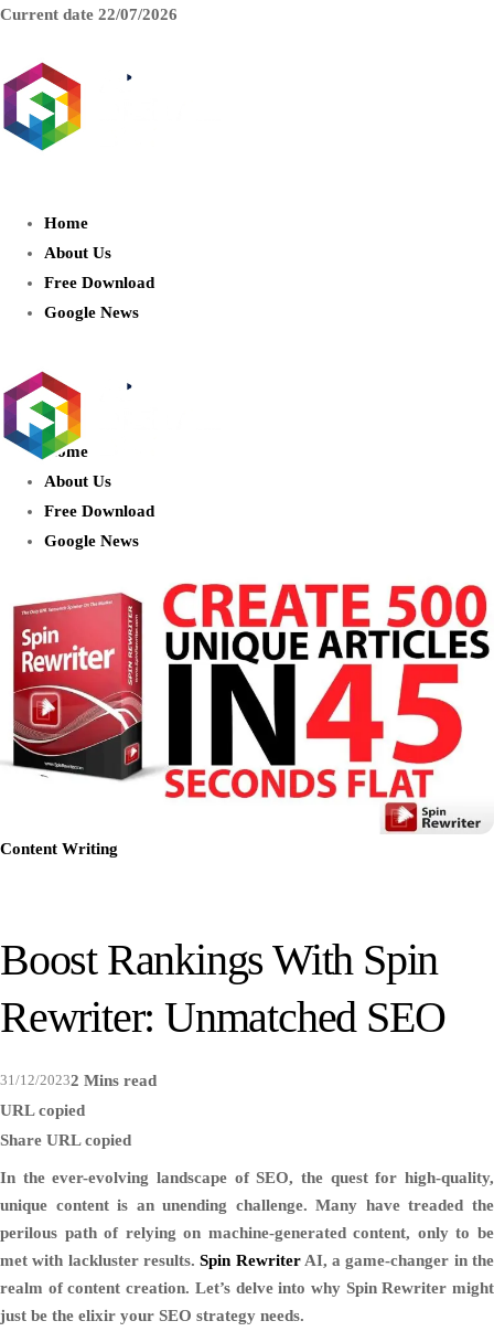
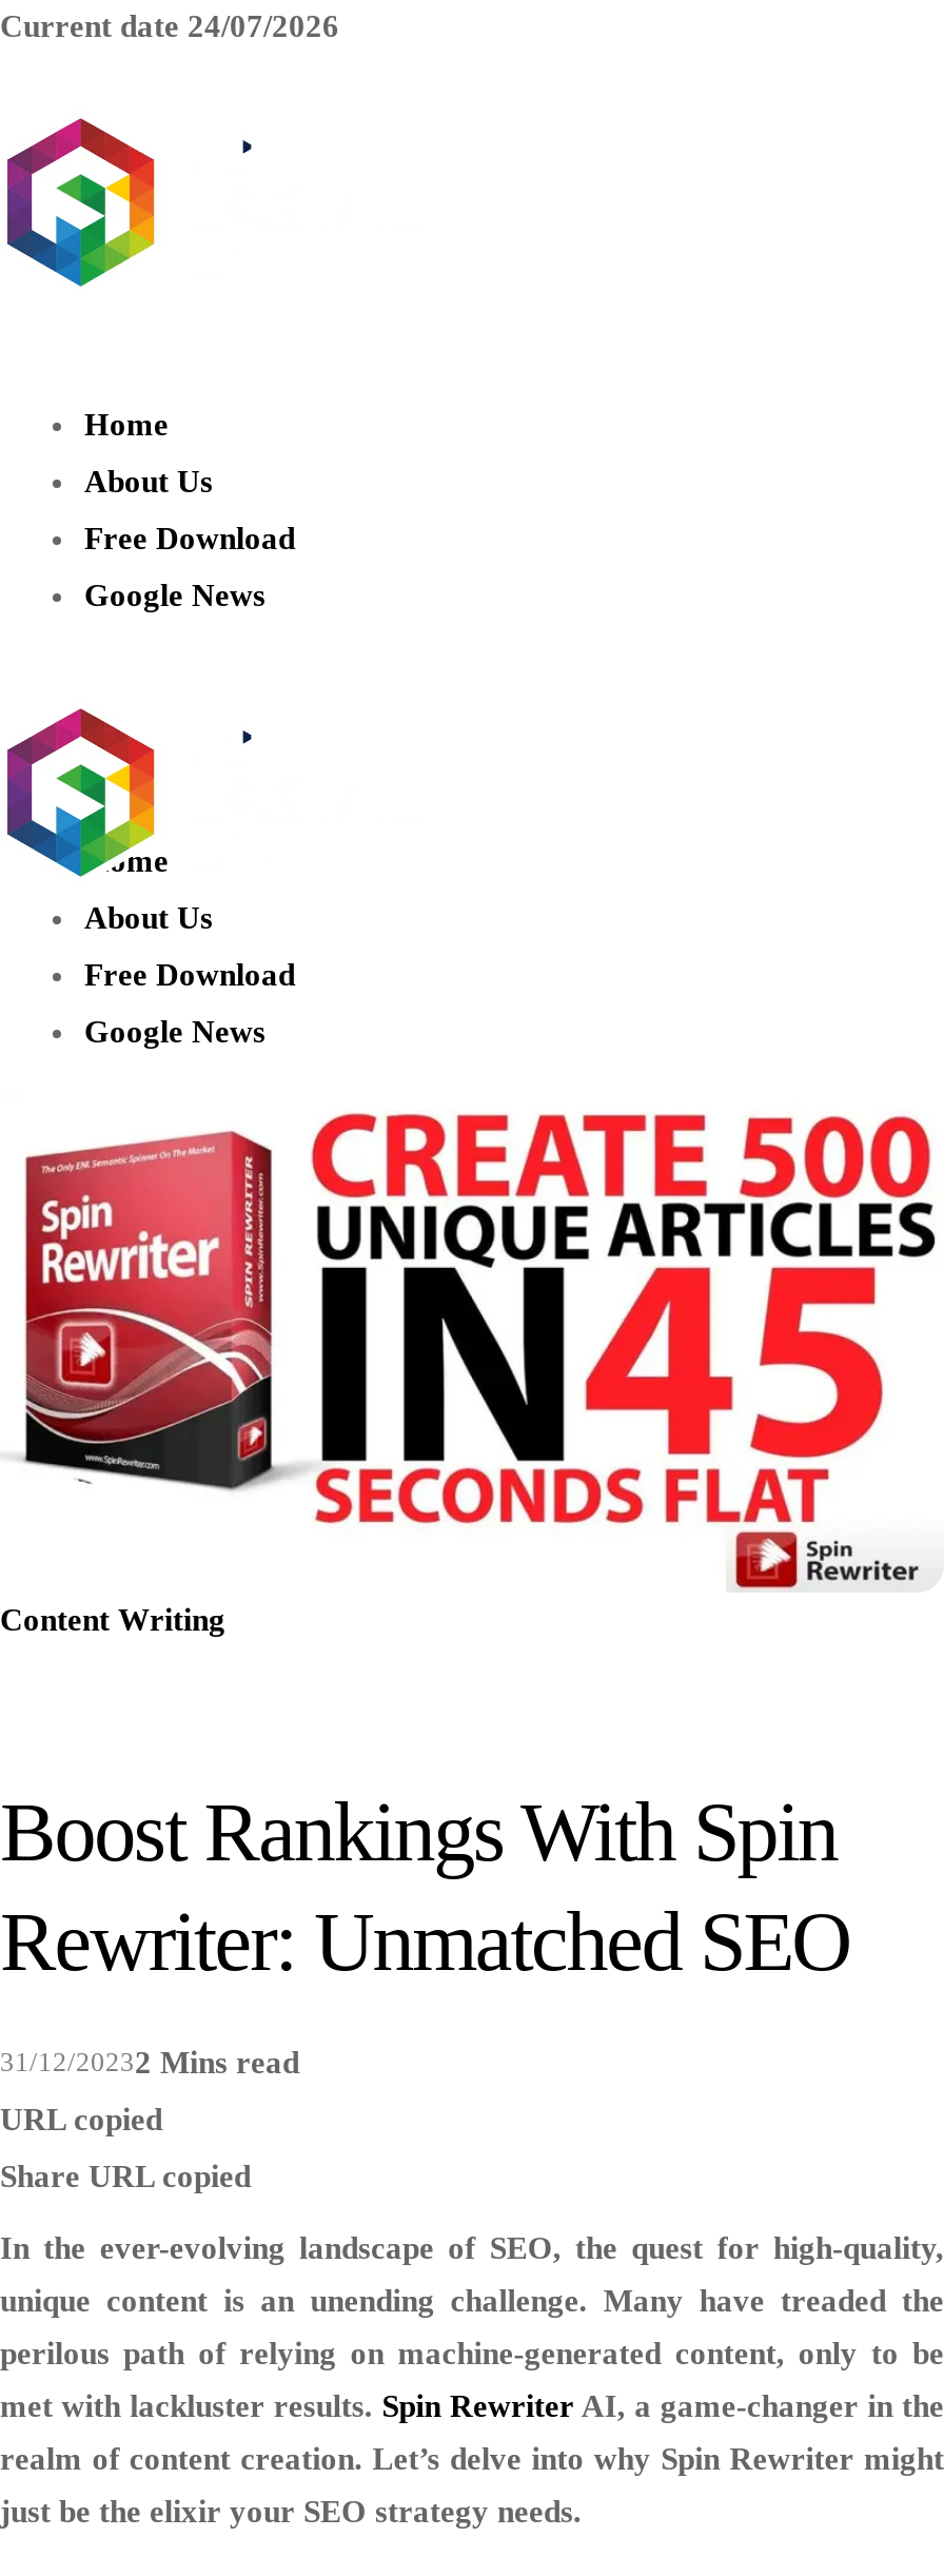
[0,6,178,23] Current date 22/07/2026 -> [0,9,339,43] Current date 24/07/2026

